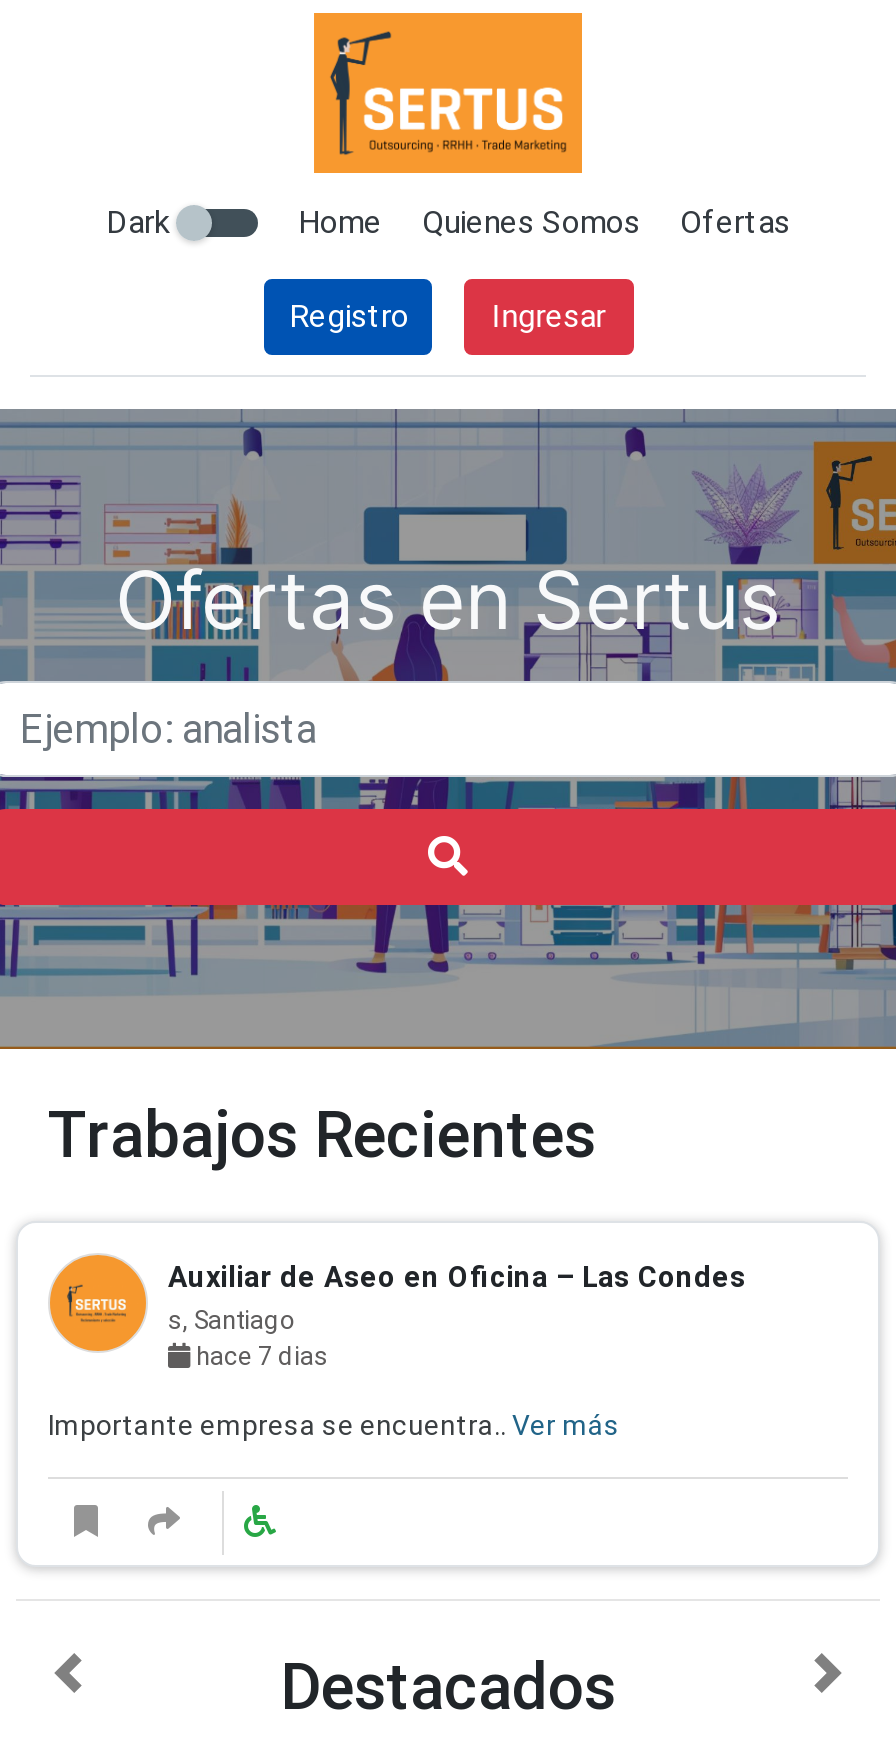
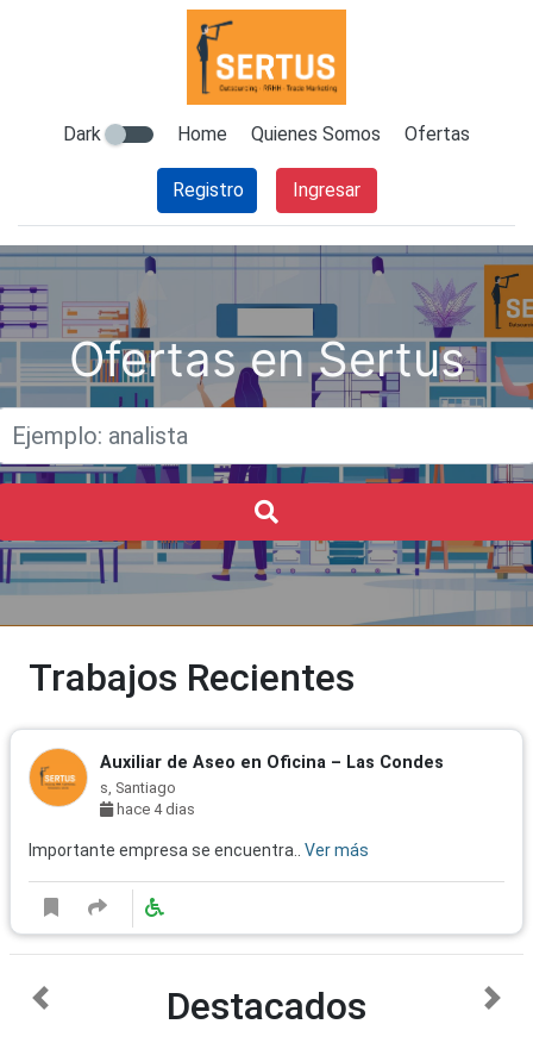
[190,1341,328,1371] hace 7 dias -> [113,800,195,818] hace 4 dias

